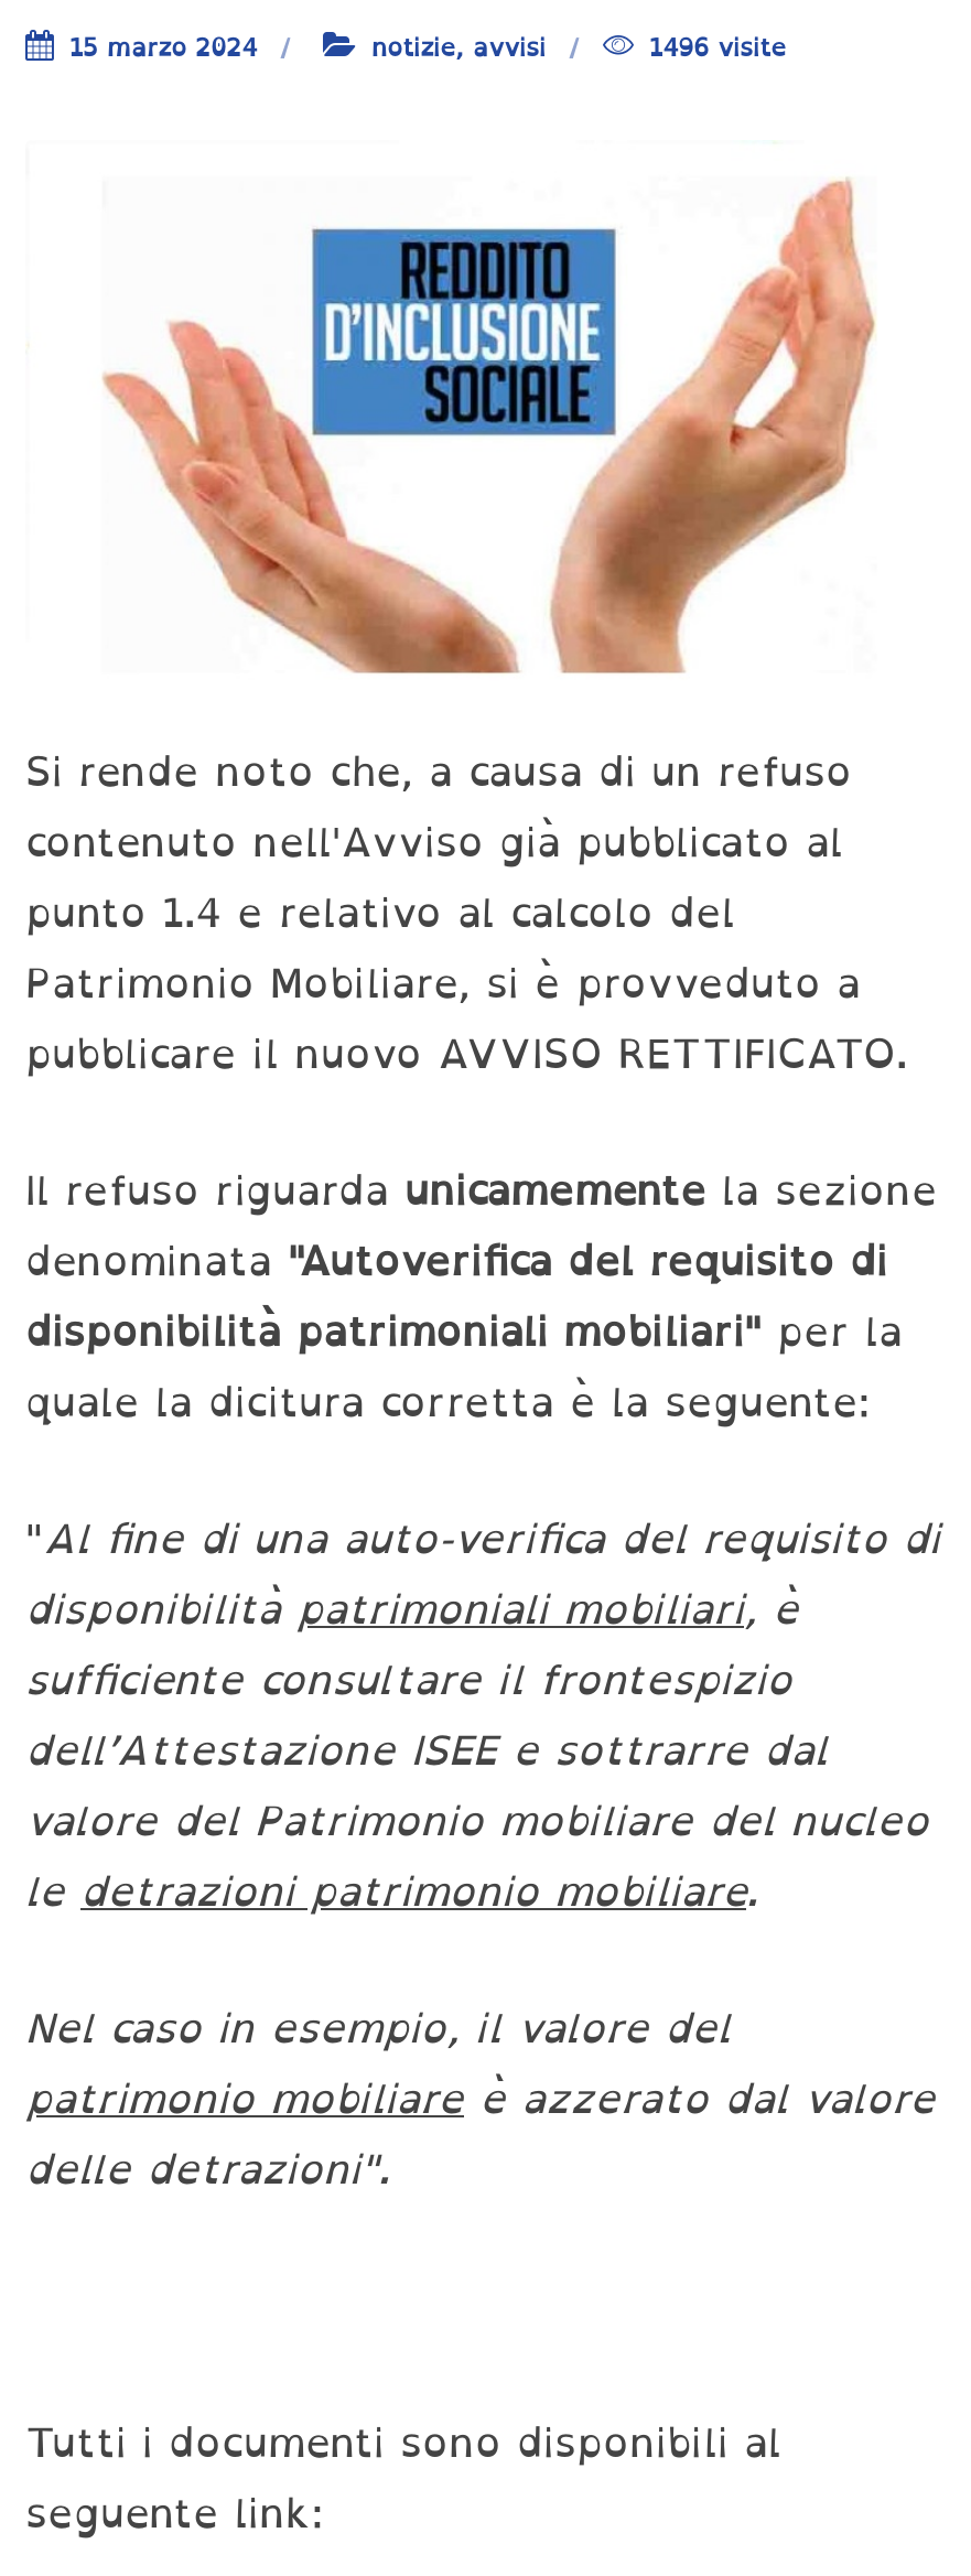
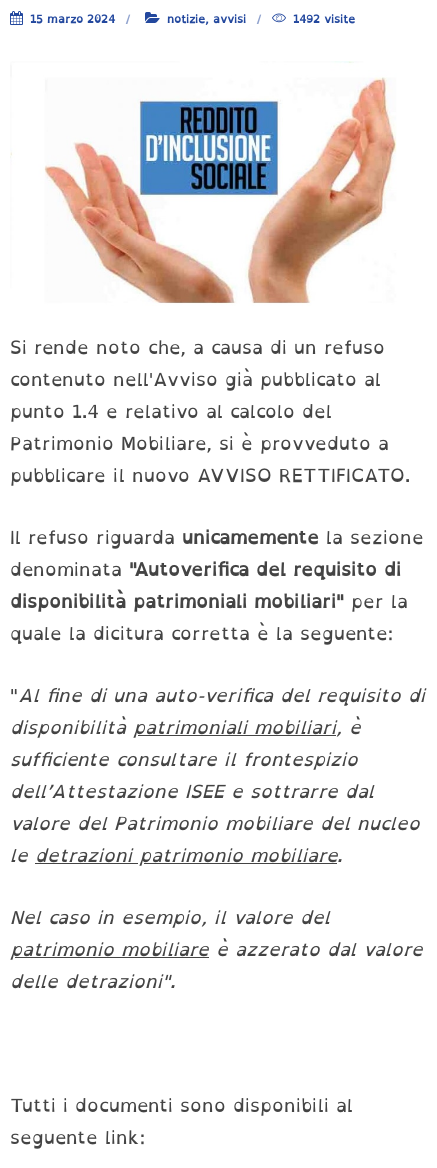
[640,25,786,69] 1496 visite -> [289,9,355,29] 1492 visite

